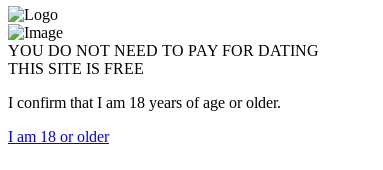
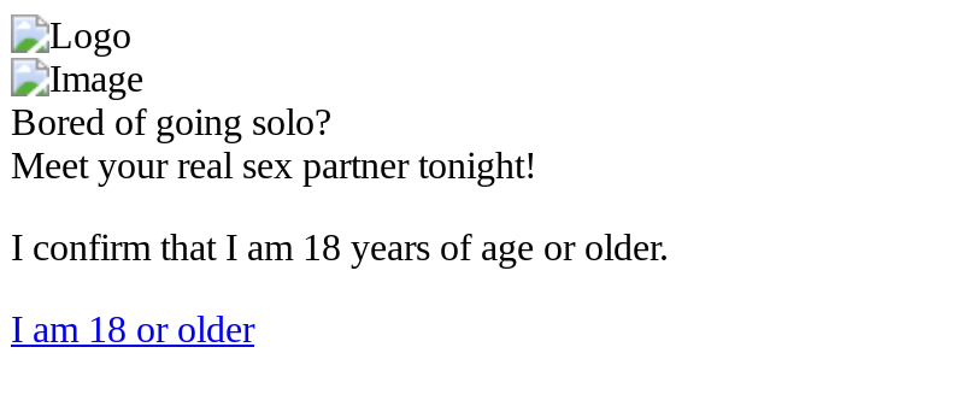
[8,42,319,77] YOU DO NOT NEED TO PAY FOR DATING | THIS SITE IS FREE -> [11,101,536,186] Bored of going solo? | Meet your real sex partner tonight!

